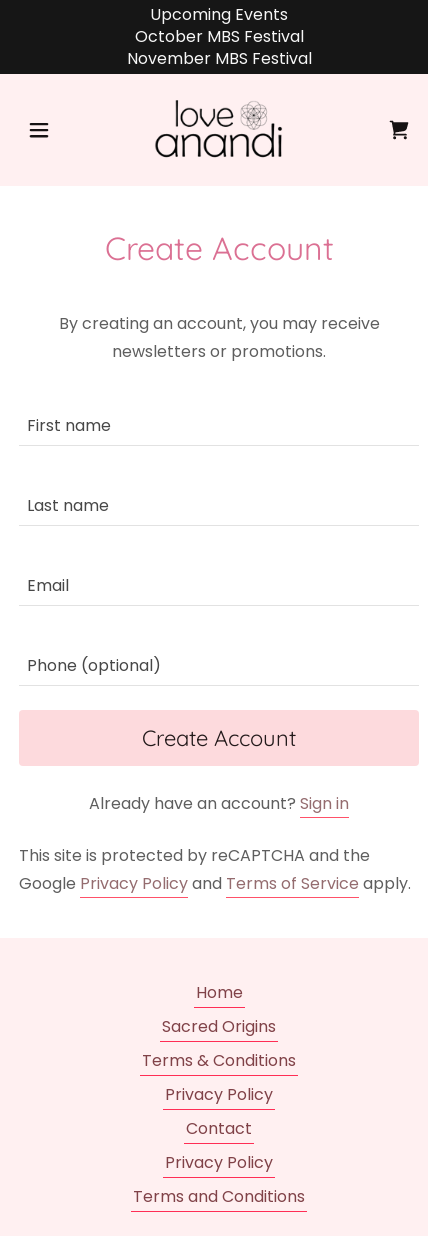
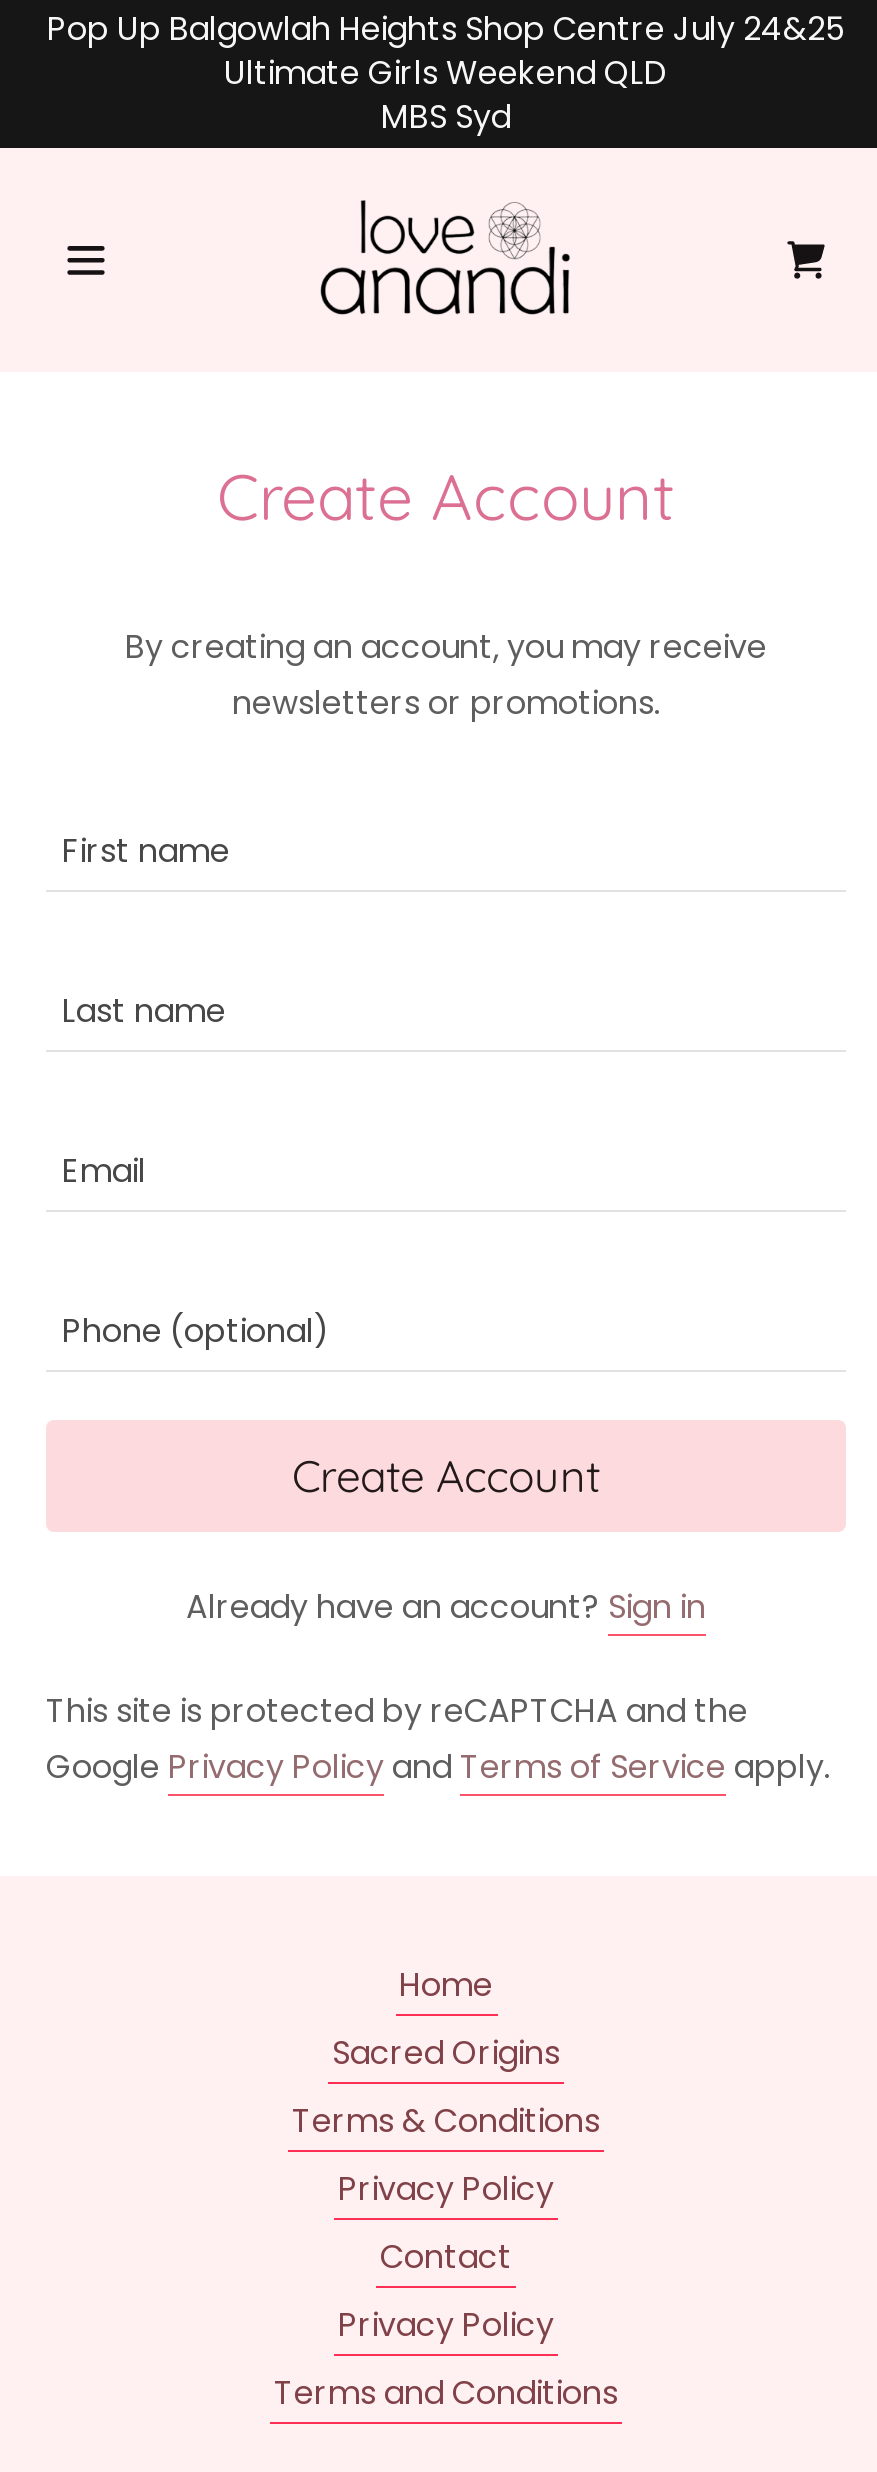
[126,3,311,70] Upcoming Events | October MBS Festival | November MBS Festival -> [47,6,845,140] Pop Up Balgowlah Heights Shop Centre July 24&25 | Ultimate Girls Weekend QLD | MBS Syd

